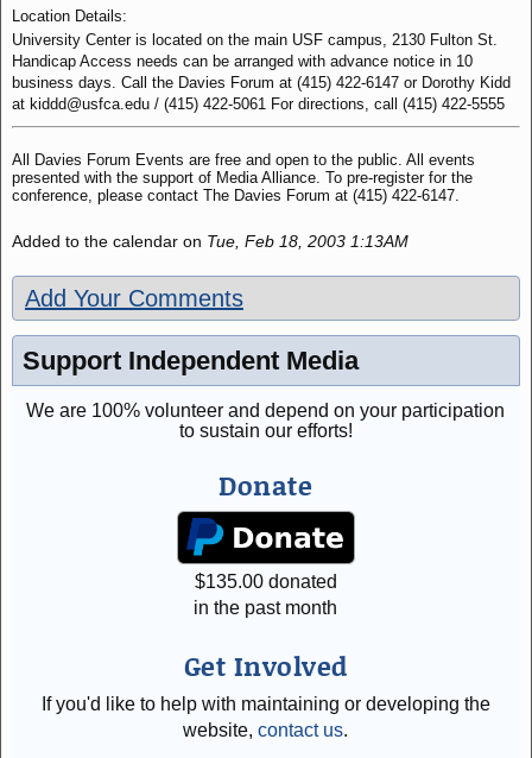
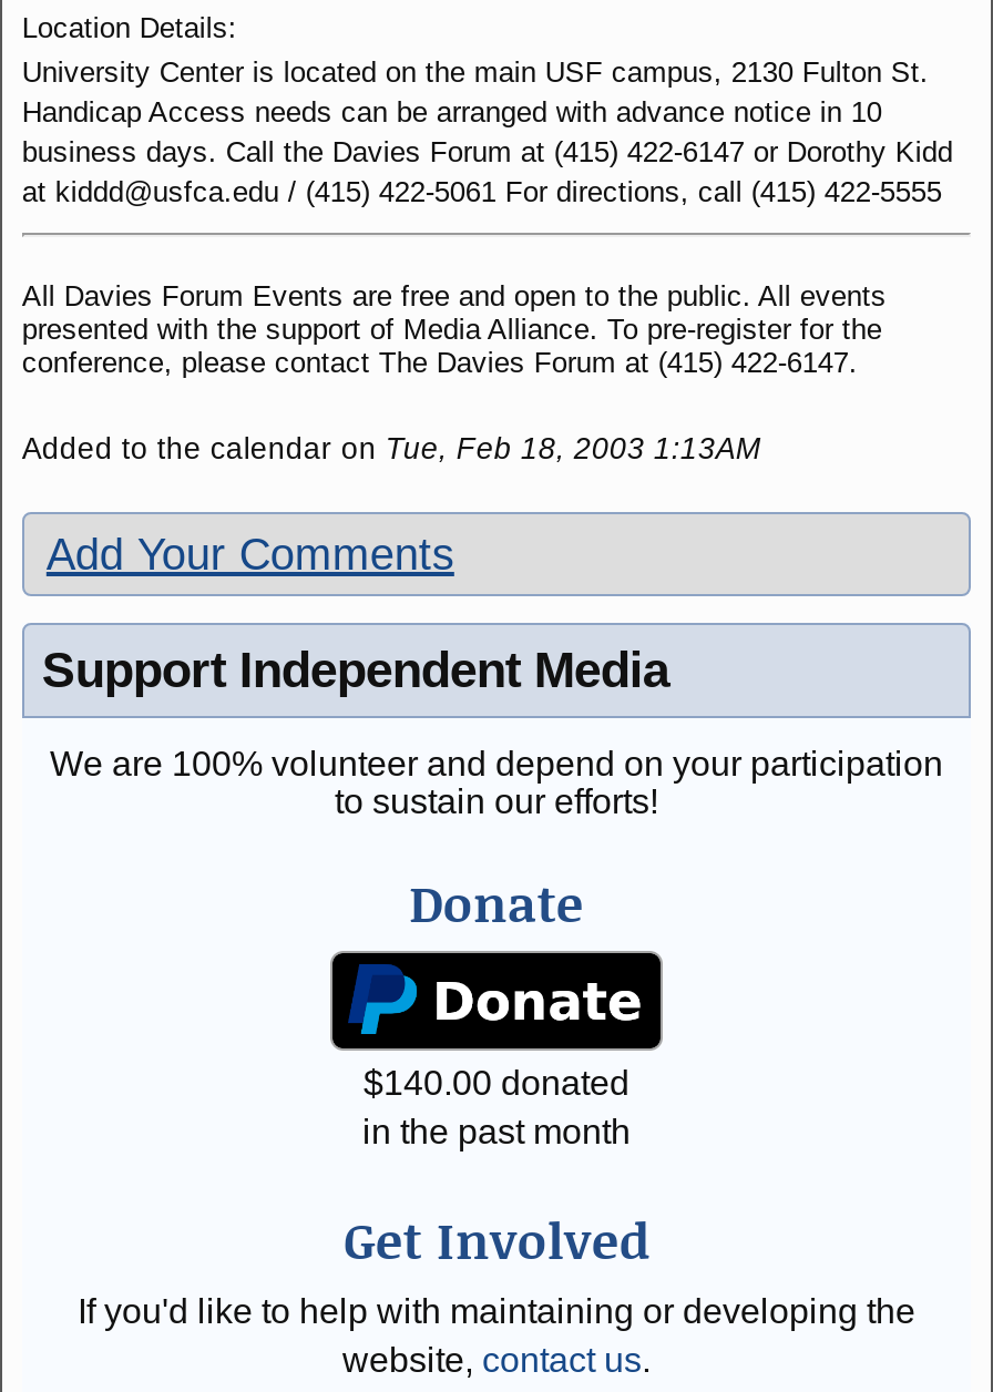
[195,571,337,591] $135.00 donated -> [364,1063,629,1101] $140.00 donated

